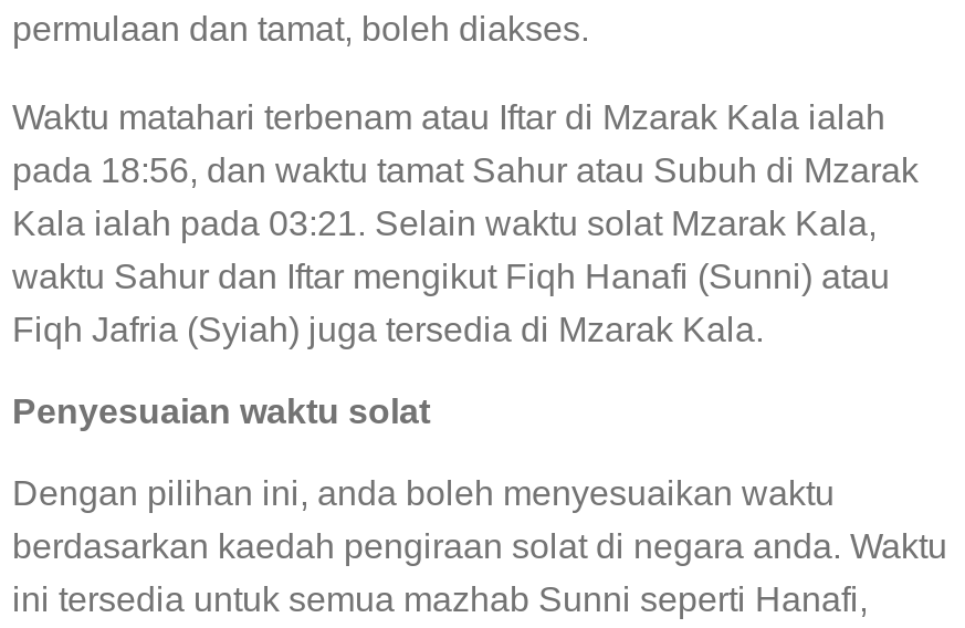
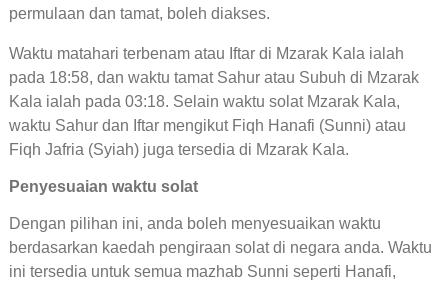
[12,152,919,190] pada 18:56, dan waktu tamat Sahur atau Subuh di Mzarak -> [9,69,419,86] pada 18:58, dan waktu tamat Sahur atau Subuh di Mzarak
[12,205,877,243] Kala ialah pada 03:21. Selain waktu solat Mzarak Kala, -> [9,93,400,110] Kala ialah pada 03:18. Selain waktu solat Mzarak Kala,

